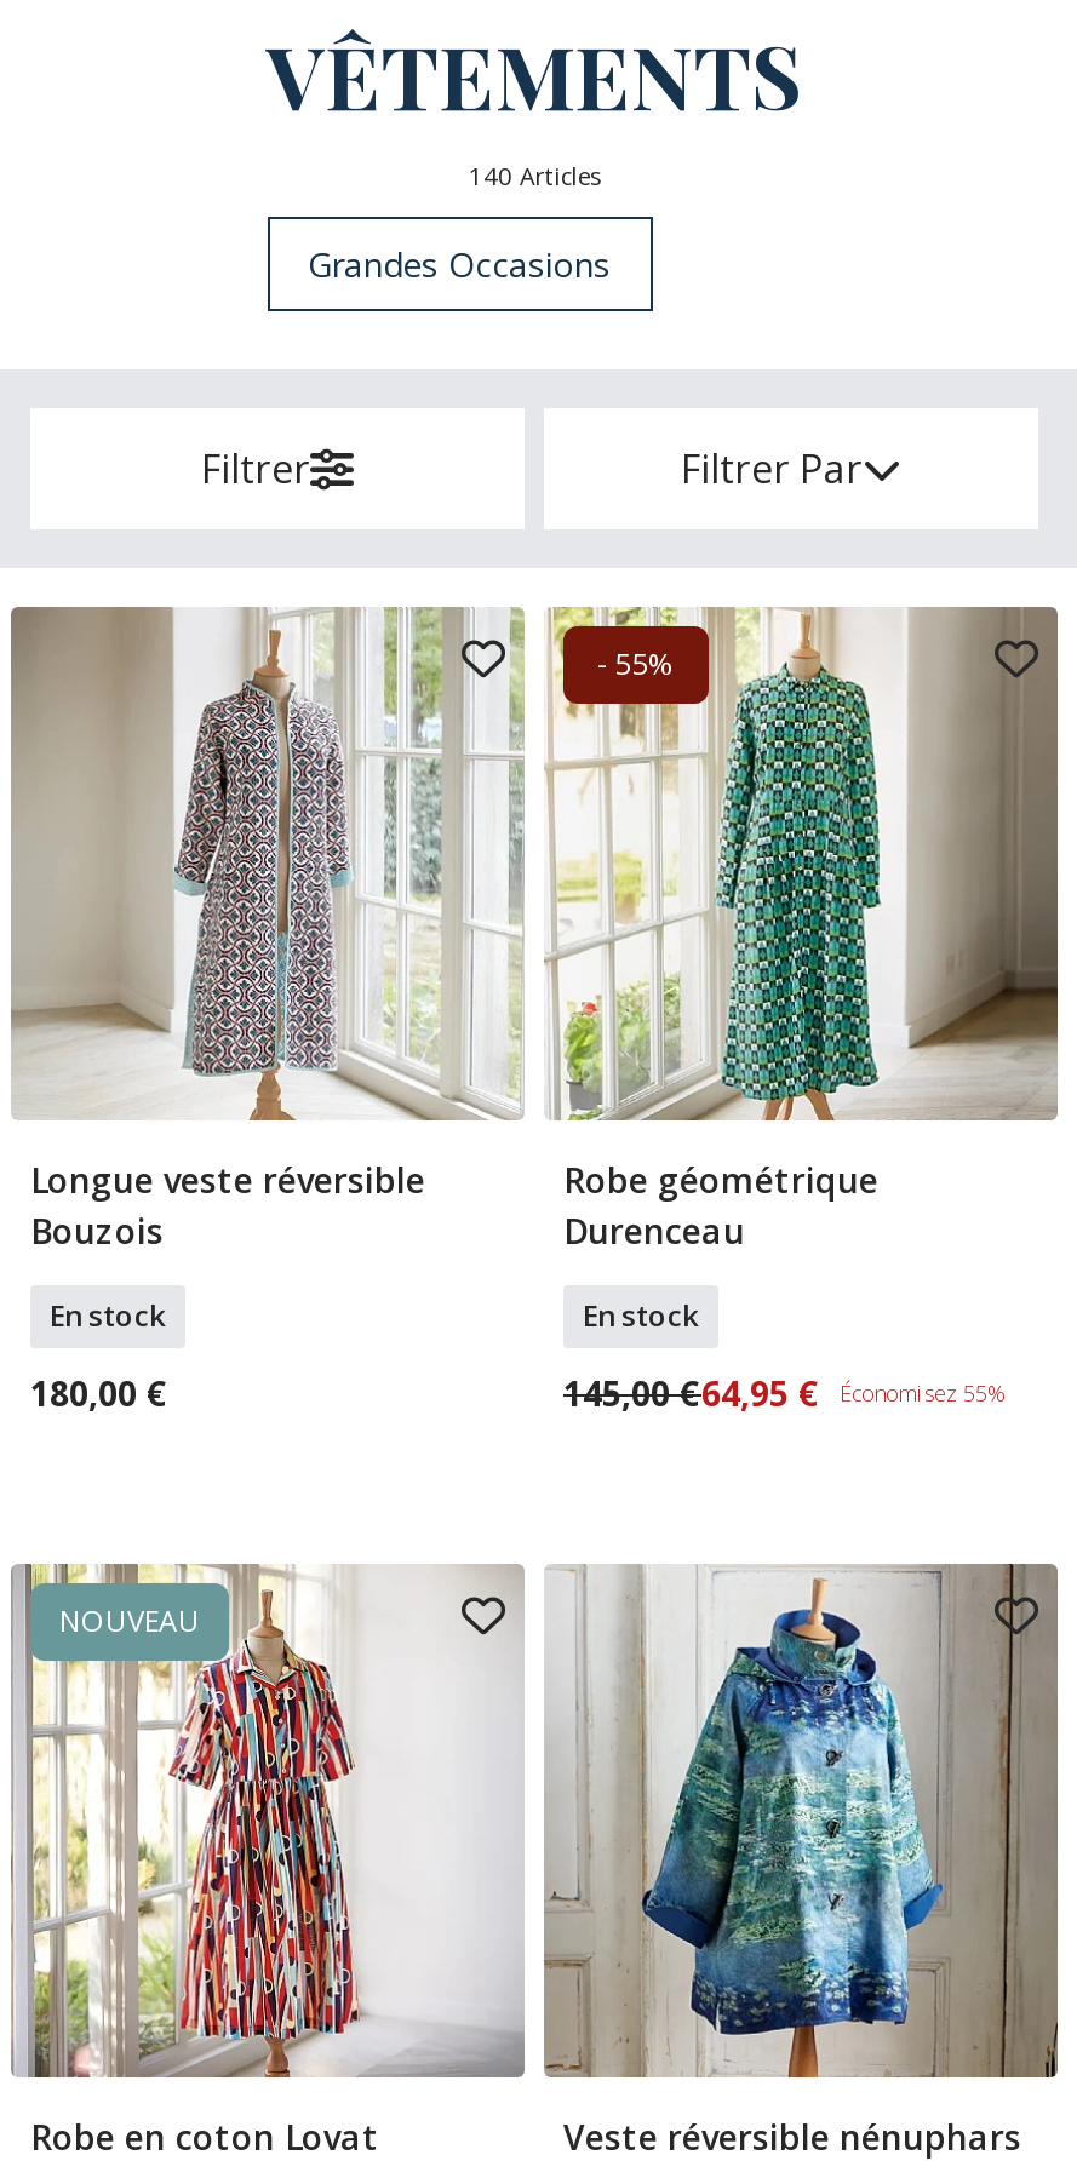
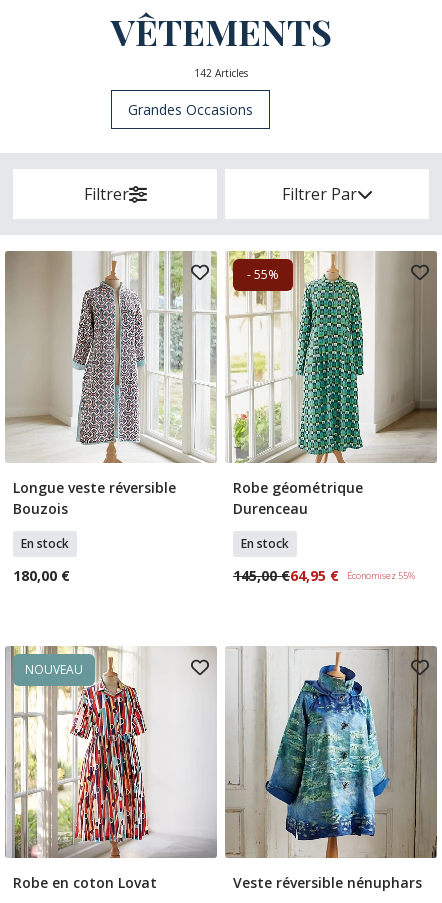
[469,159,600,193] 140 Articles -> [194,66,248,80] 142 Articles

